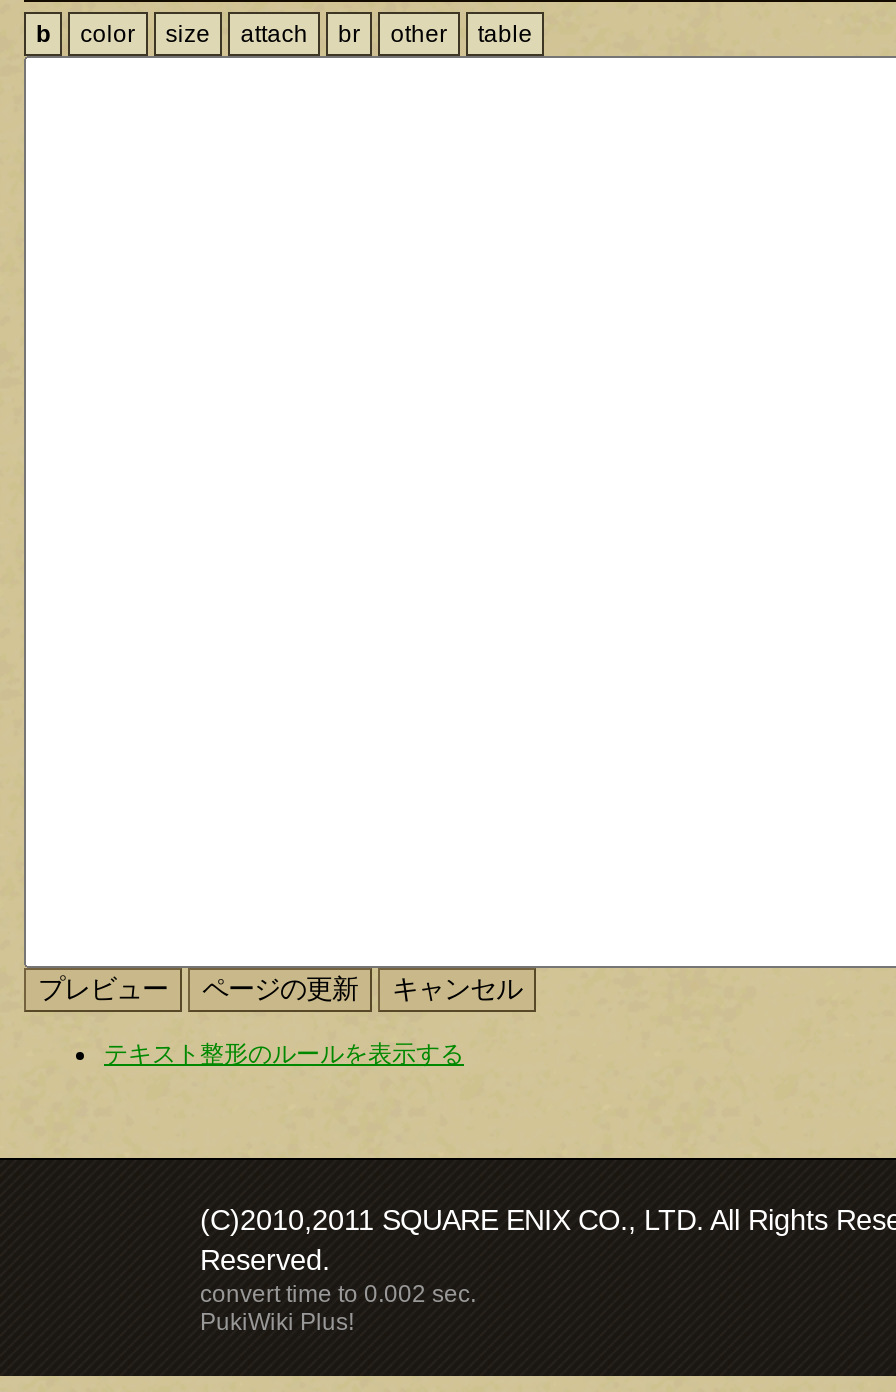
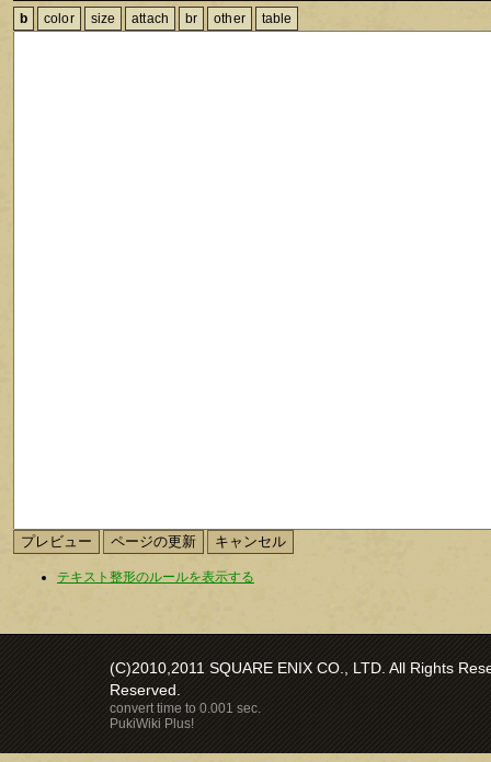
[200,1280,476,1308] convert time to 0.002 sec. -> [110,701,261,716] convert time to 0.001 sec.

